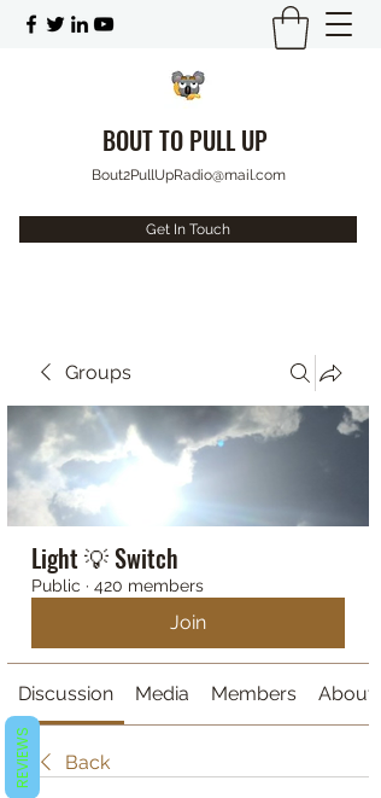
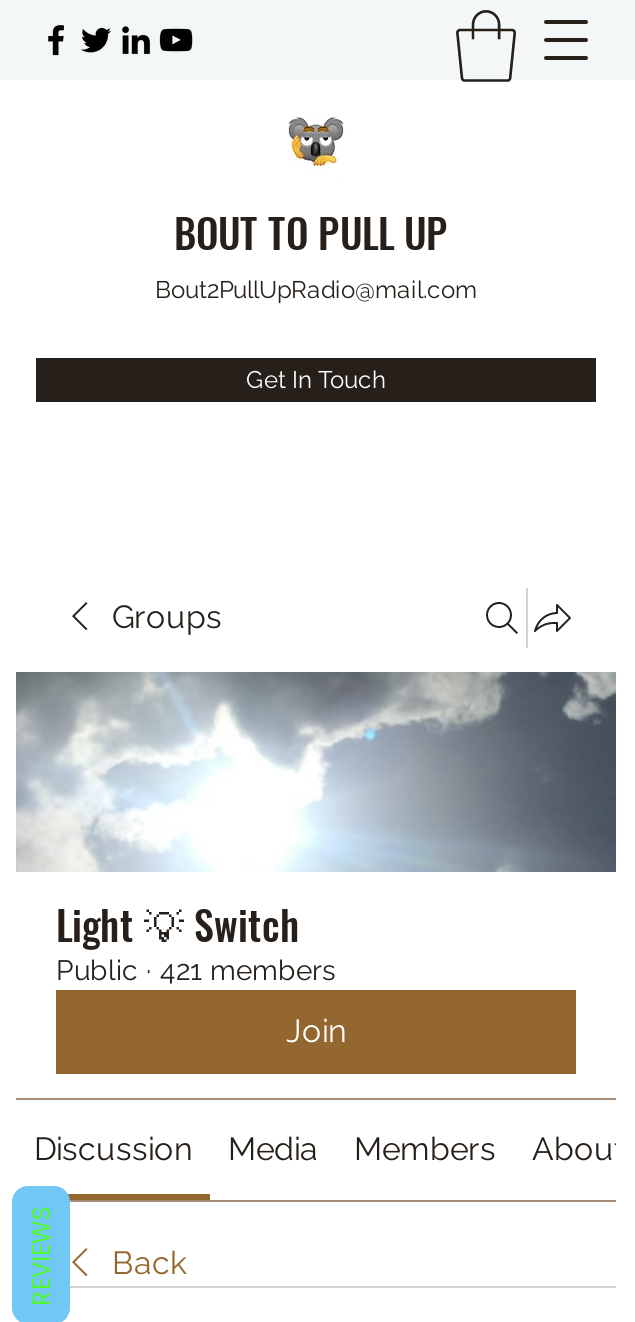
[31,576,204,595] Public · 420 members -> [56,954,336,986] Public · 421 members

